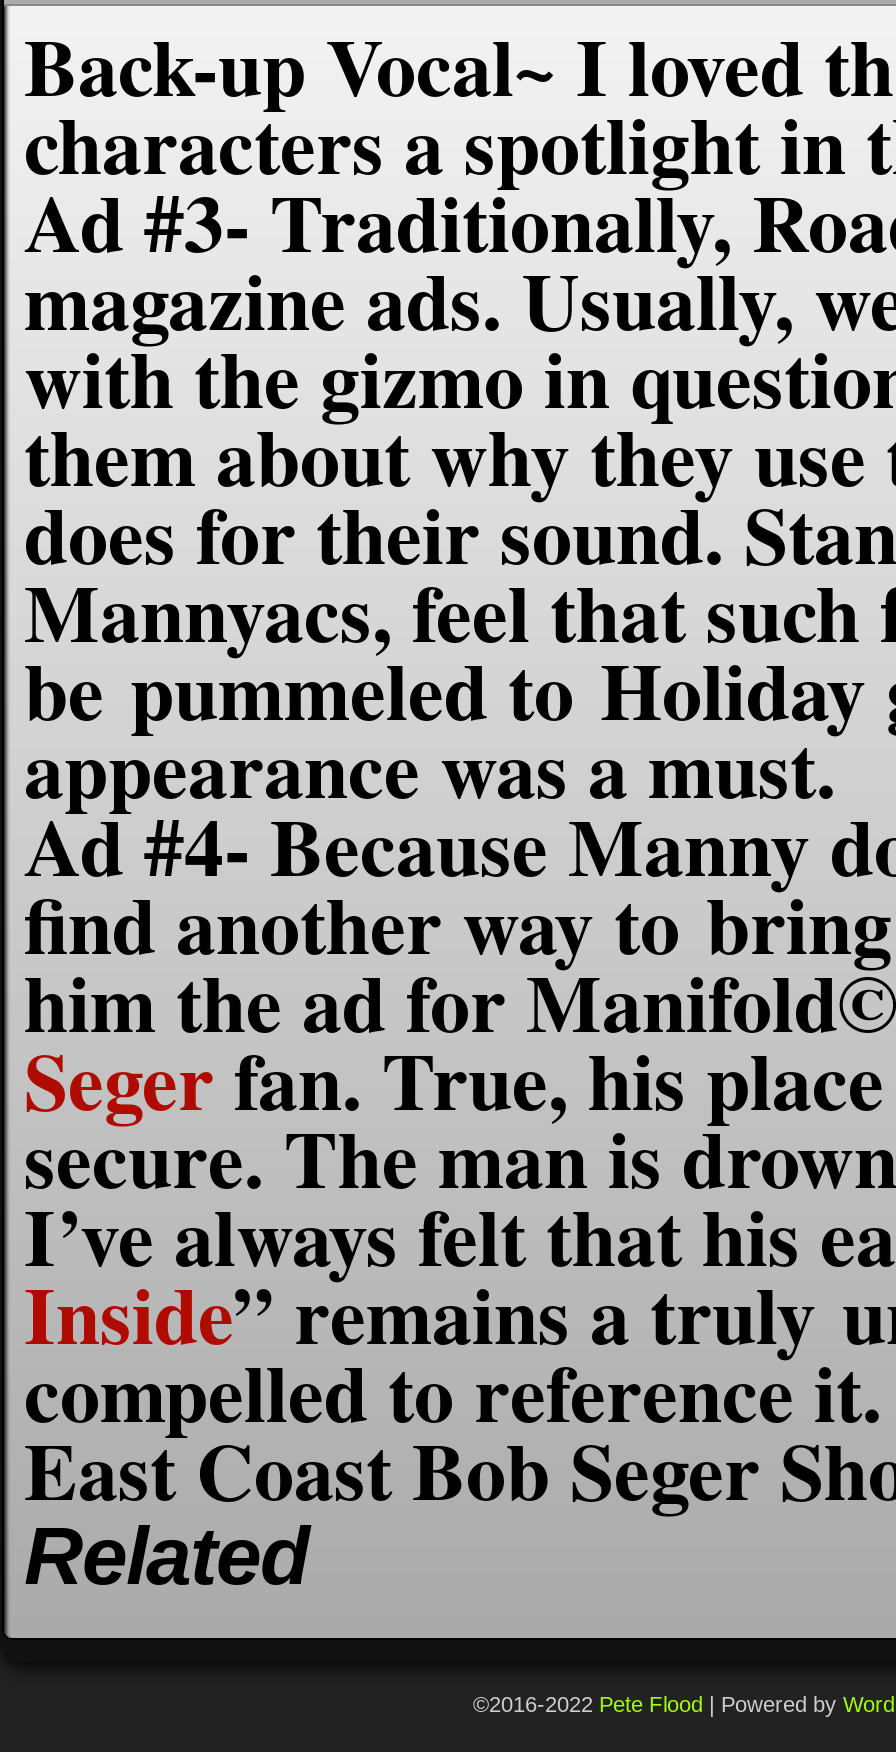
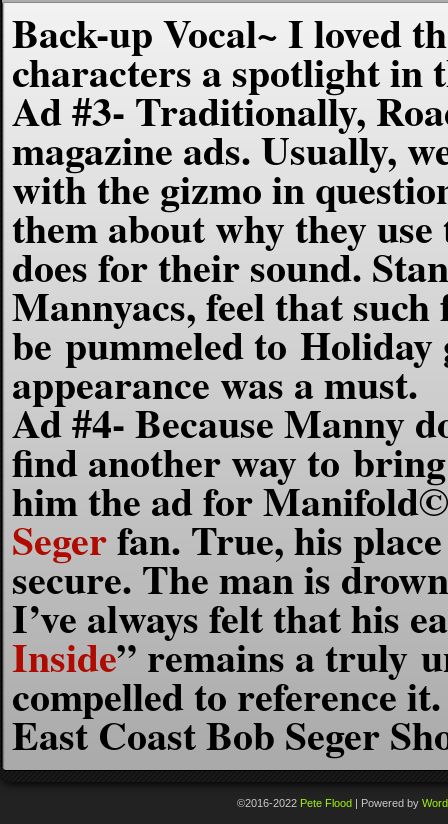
[24,1510,308,1602] Related -> none

